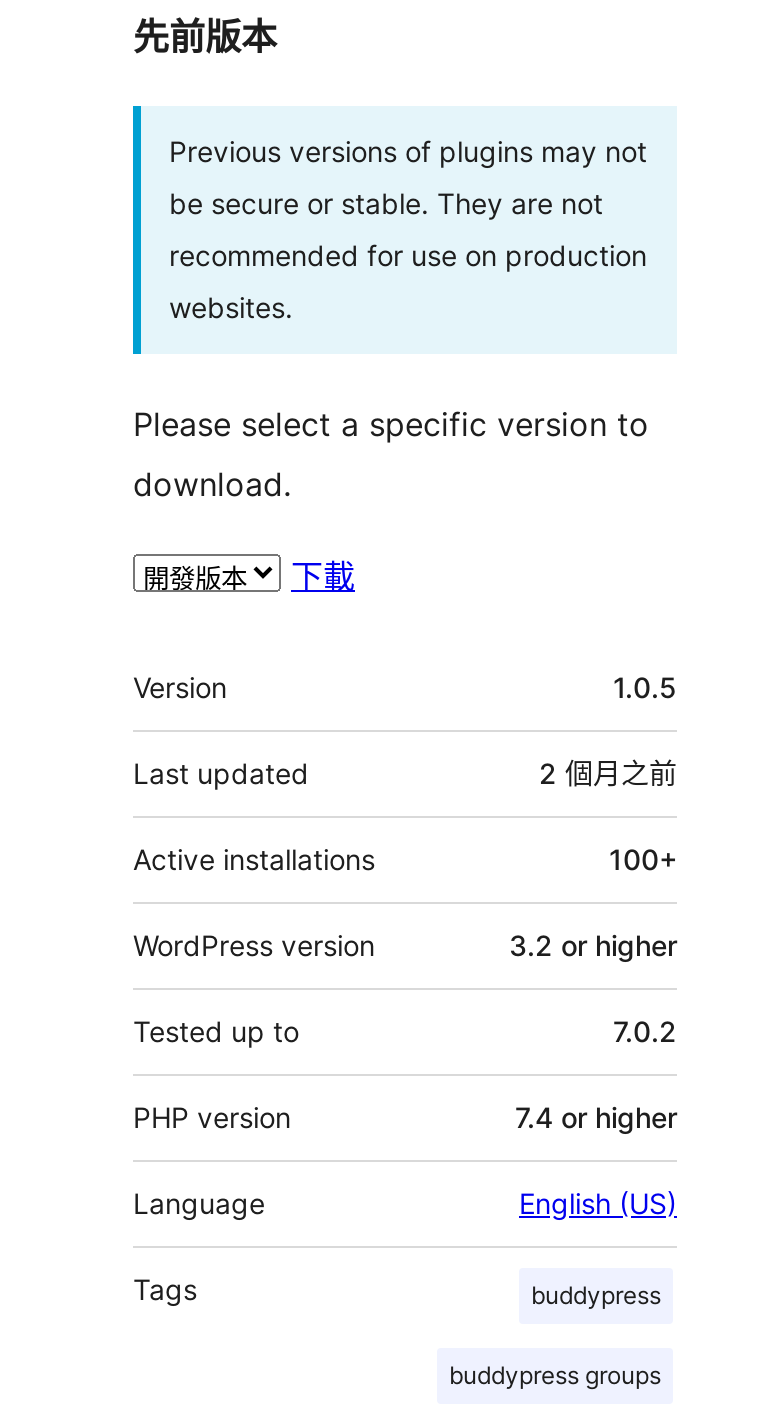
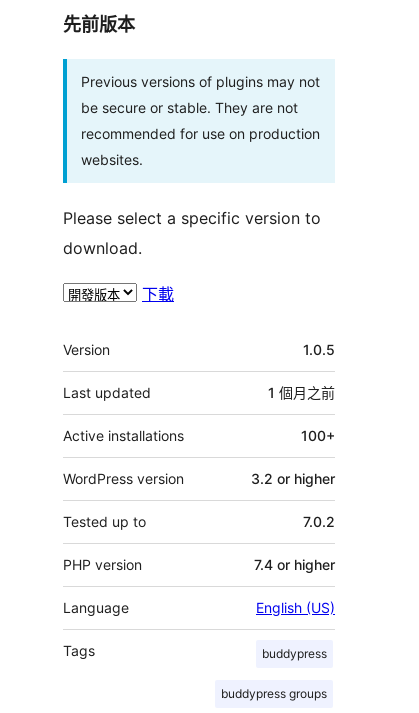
[539,755,677,789] 2 個月之前 -> [268,383,335,400] 1 個月之前

